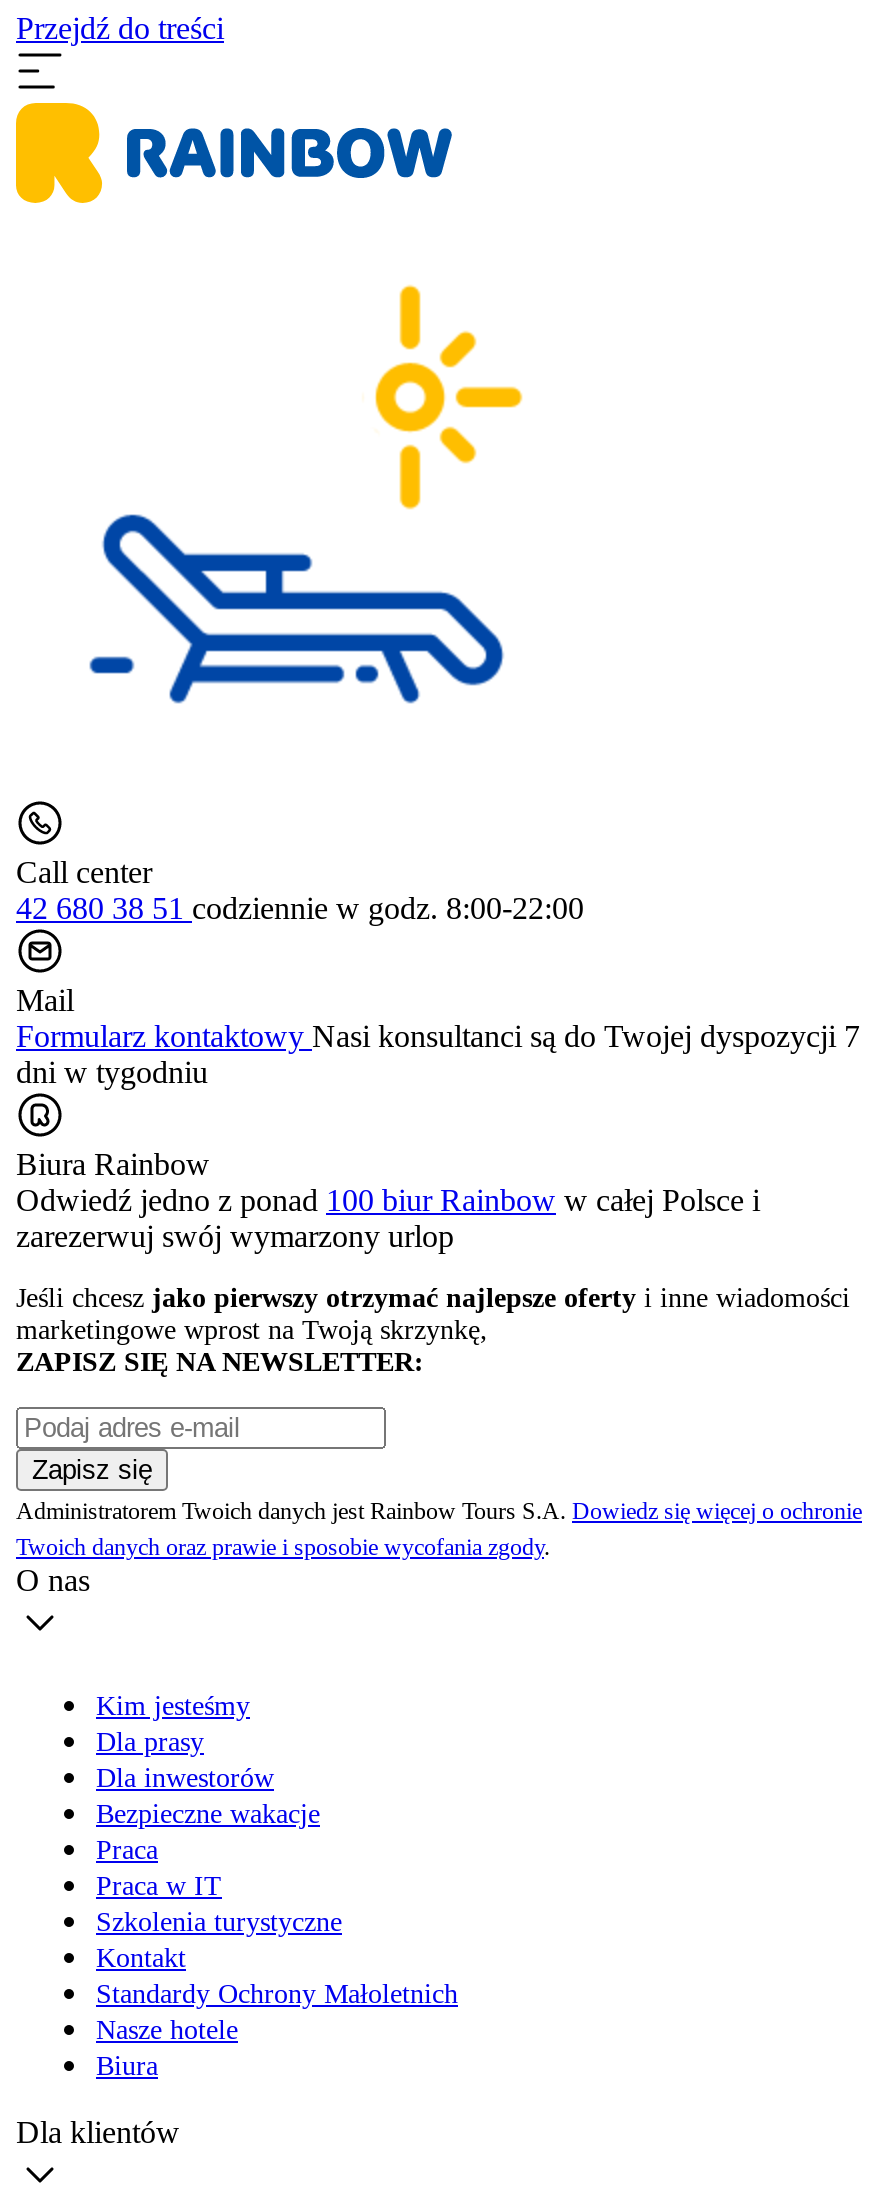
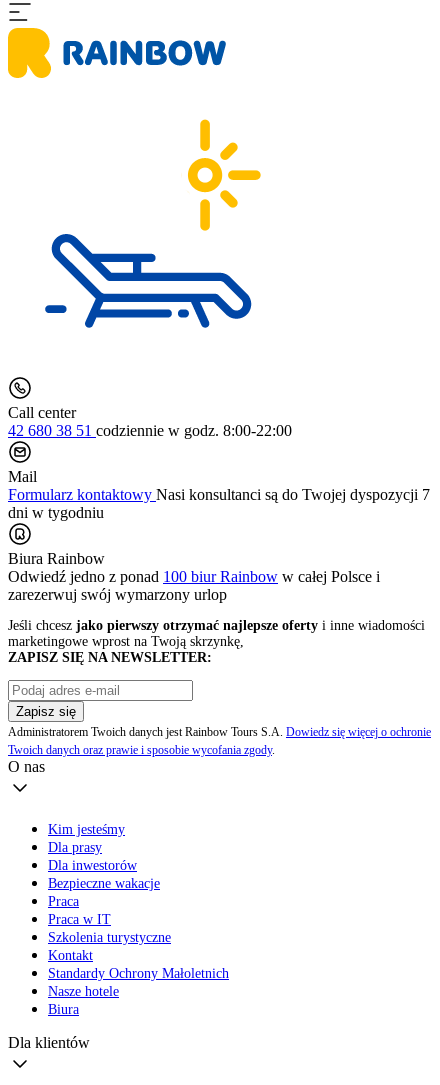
[16,11,224,45] Przejdź do treści -> none

